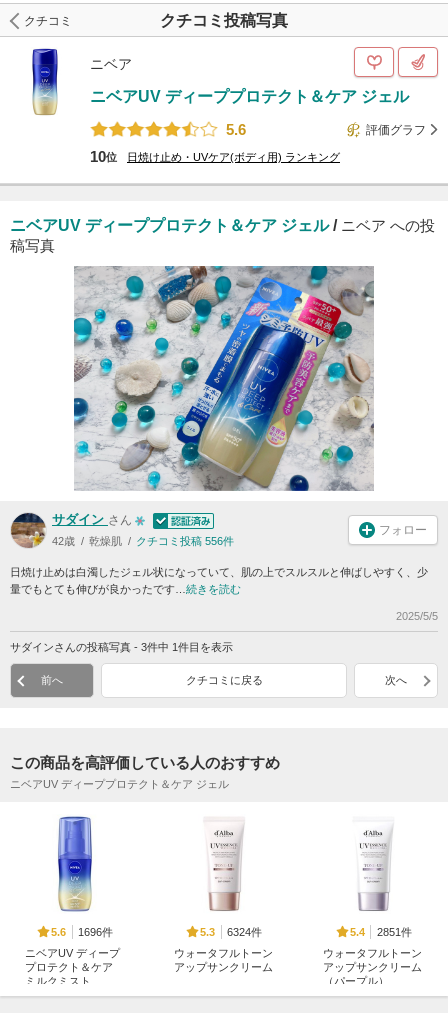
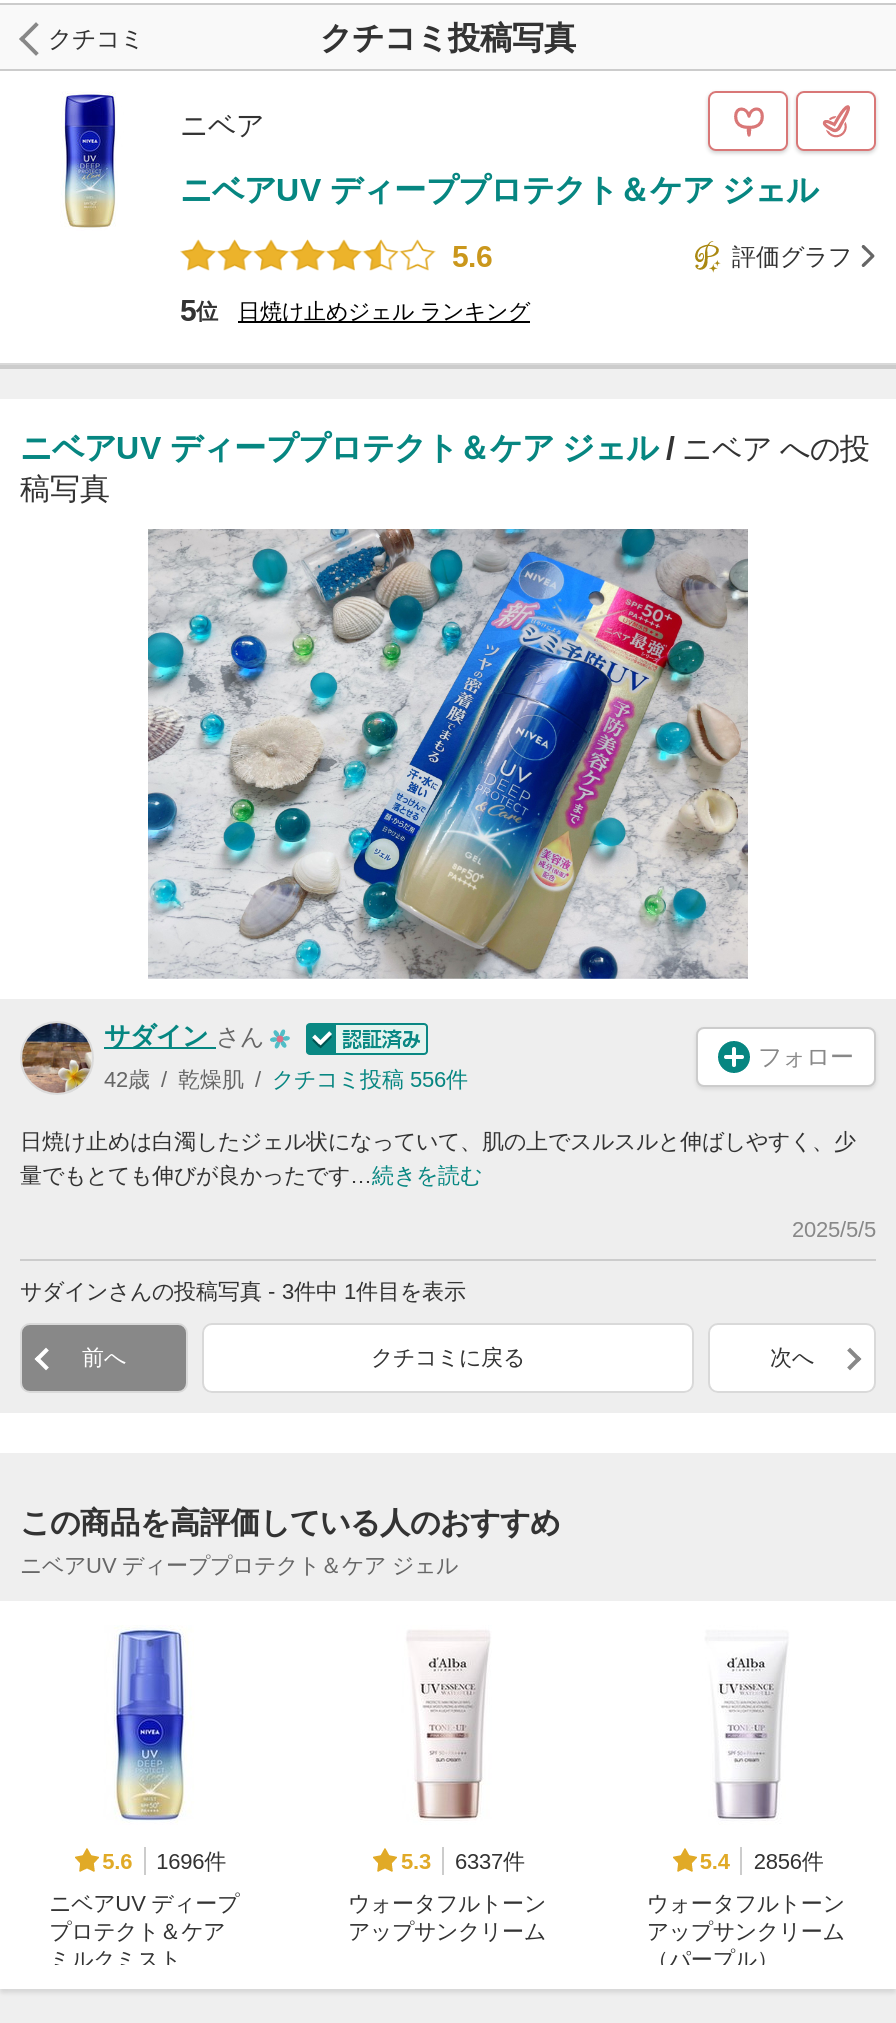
[90,148,340,165] 10位 | 日焼け止め・UVケア(ボディ用)ランキング -> [180,293,530,327] 5位 | 日焼け止めジェルランキング
[200,925,262,938] 5.3 6324件 -> [401,1848,525,1873] 5.3 6337件
[350,925,412,938] 5.4 2851件 -> [700,1848,824,1873] 5.4 2856件

